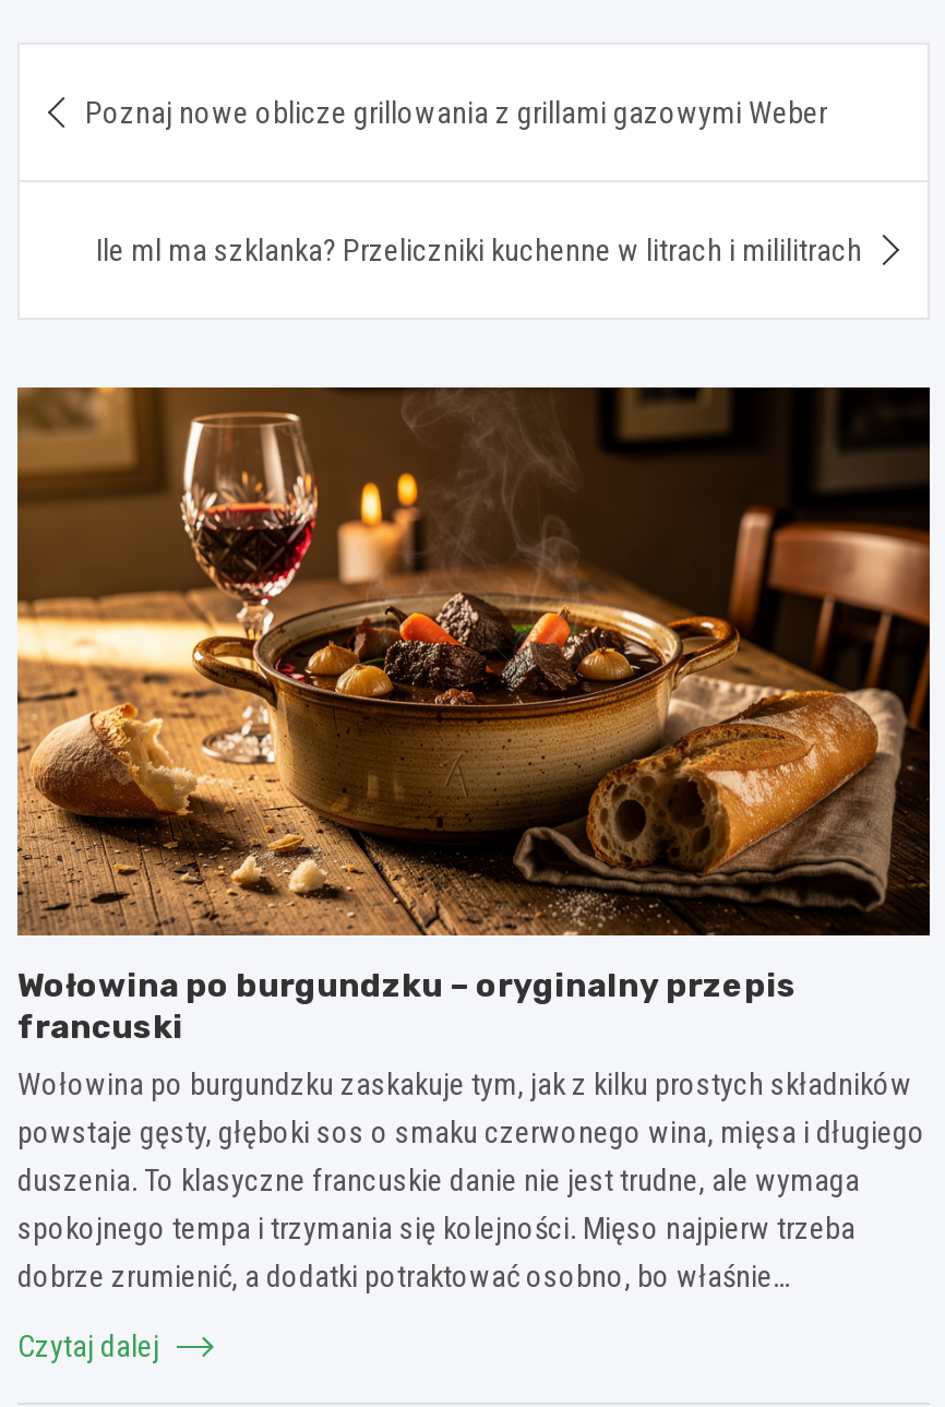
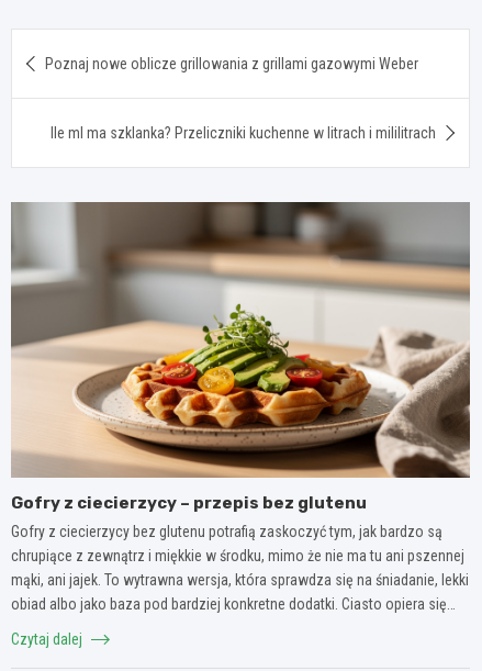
[15,385,932,1046] [image] | Wołowina po burgundzku – oryginalny przepis | francuski -> [10,202,471,512] [image] | Gofry z ciecierzycy – przepis bez glutenu
[17,1066,925,1293] Wołowina po burgundzku zaskakuje tym, jak z kilku prostych składników | powstaje gęsty, głęboki sos o smaku czerwonego wina, mięsa i długiego | duszenia. To klasyczne francuskie danie nie jest trudne, ale wymaga | spokojnego tempa i trzymania się kolejności. Mięso najpierw trzeba | dobrze zrumienić, a dodatki potraktować osobno, bo właśnie… -> [11,522,469,612] Gofry z ciecierzycy bez glutenu potrafią zaskoczyć tym, jak bardzo są | chrupiące z zewnątrz i miękkie w środku, mimo że nie ma tu ani pszennej | mąki, ani jajek. To wytrawna wersja, która sprawdza się na śniadanie, lekki | obiad albo jako baza pod bardziej konkretne dodatki. Ciasto opiera się…

